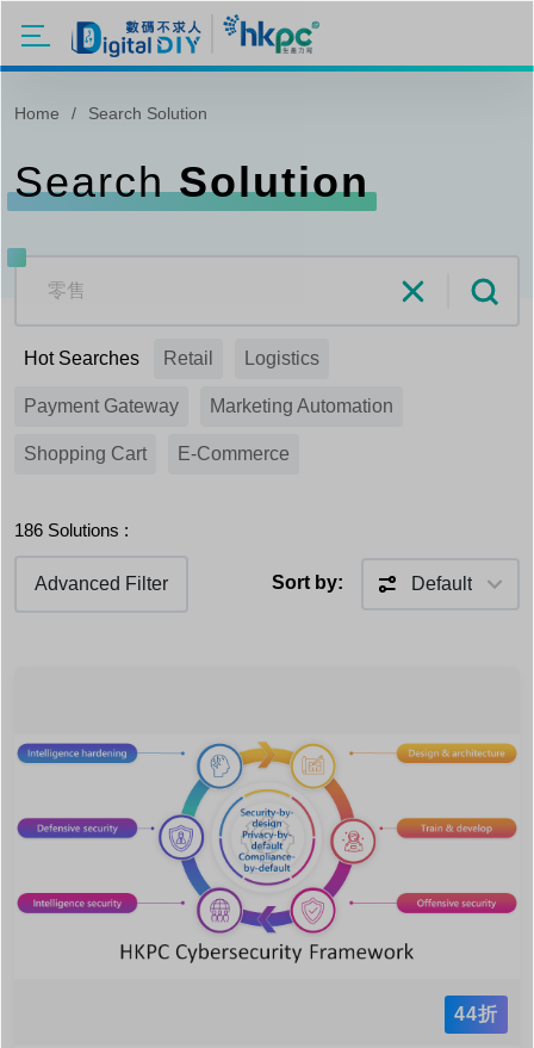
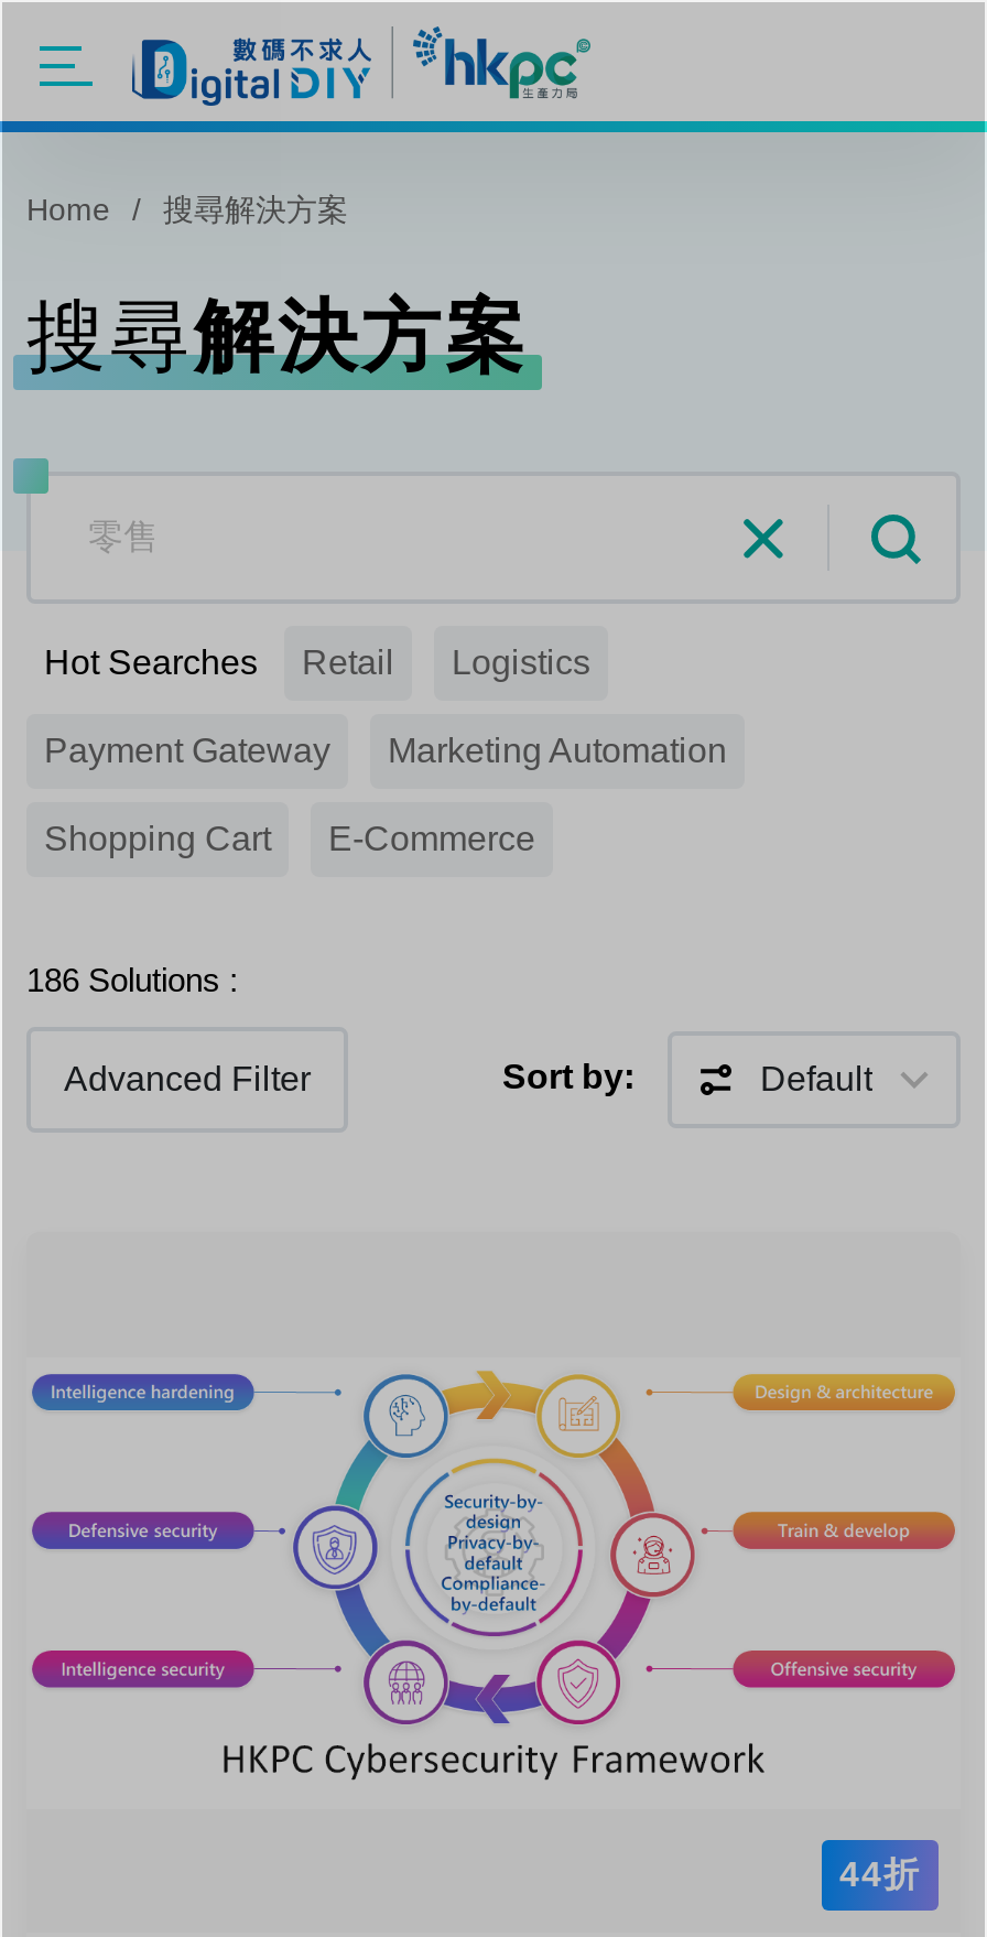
[88,104,207,123] Search Solution -> [163,192,348,227] 搜尋解決方案
[14,157,370,206] Search Solution -> [26,291,529,381] 搜尋解決方案

